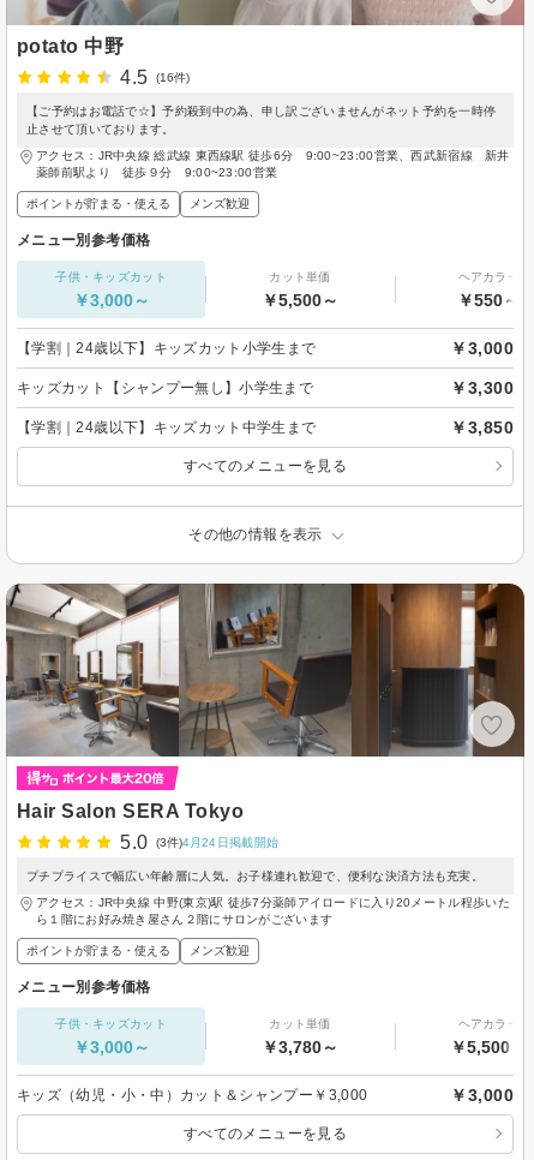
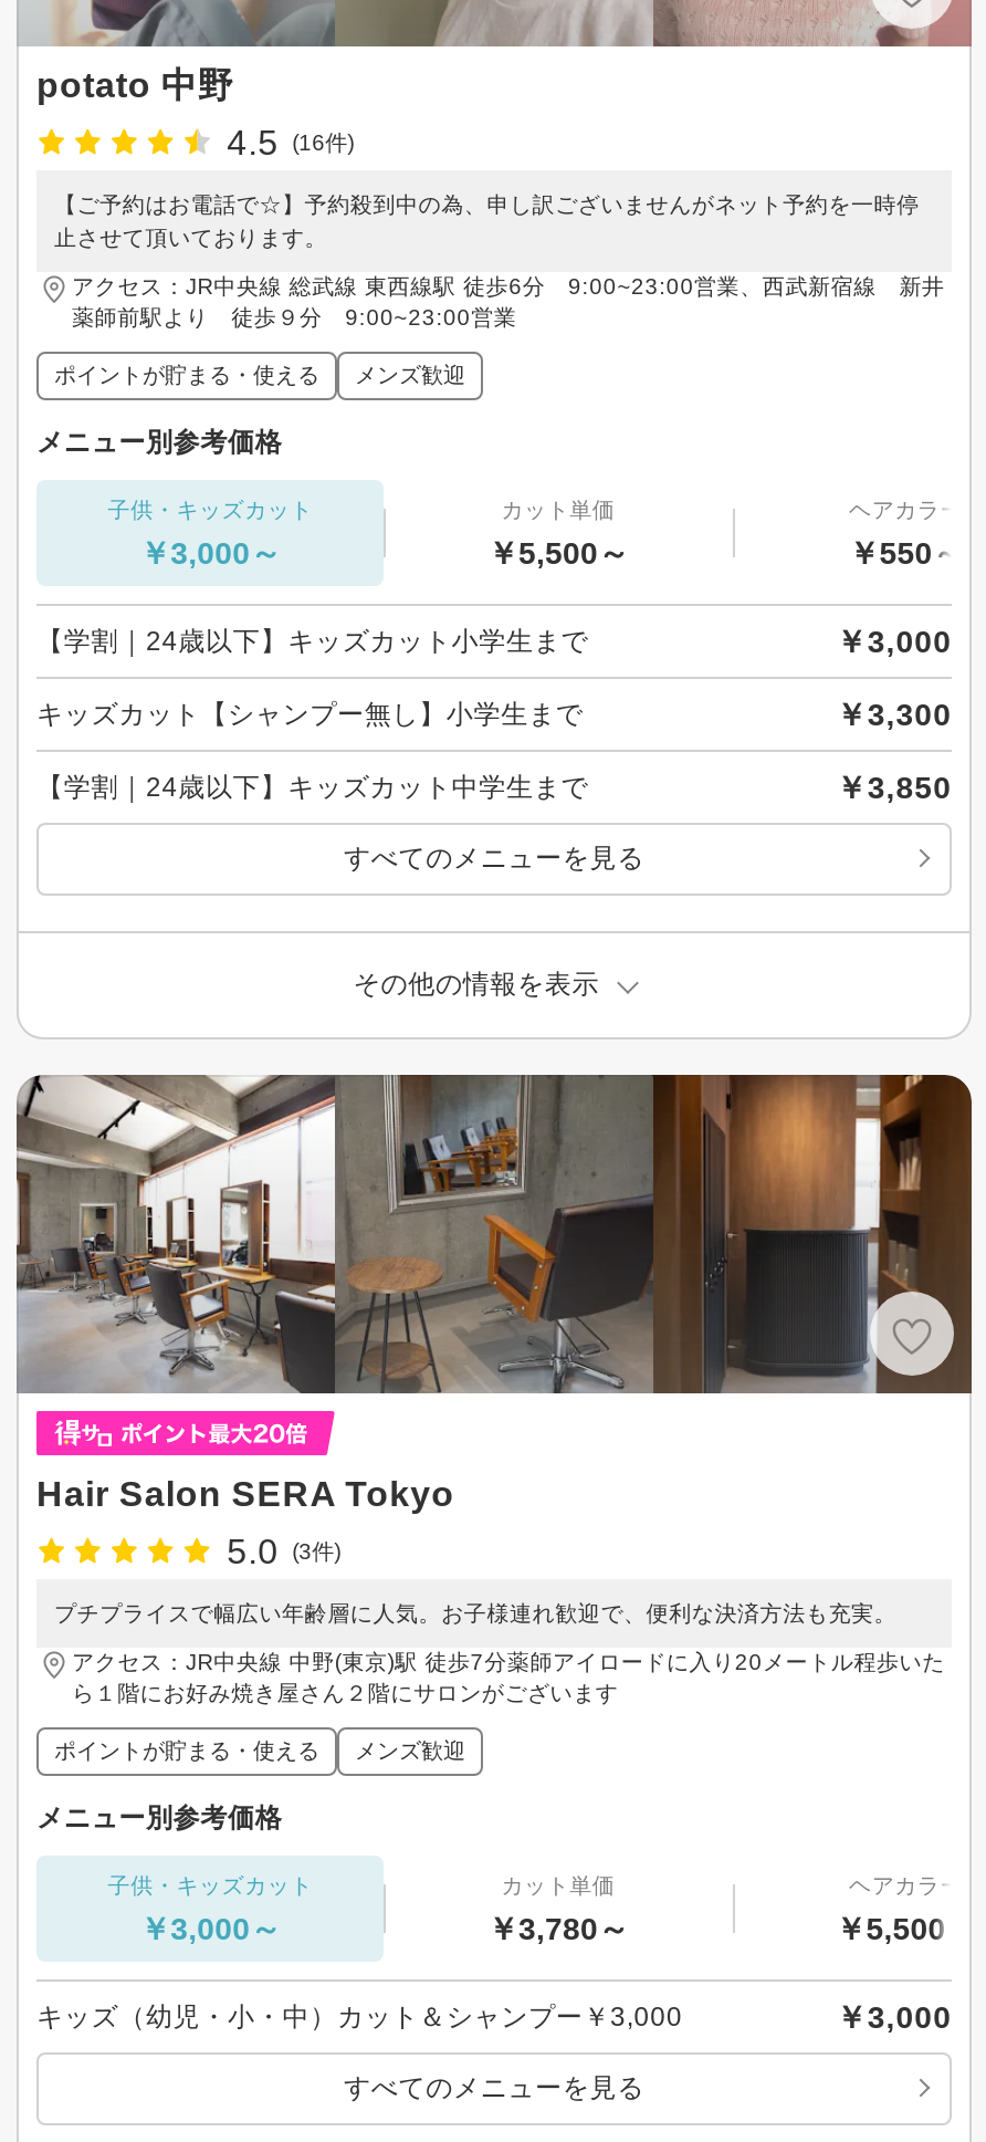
[120,832,279,852] 5.0 (3件)4月24日掲載開始 -> [227,1532,341,1569] 5.0 (3件)

